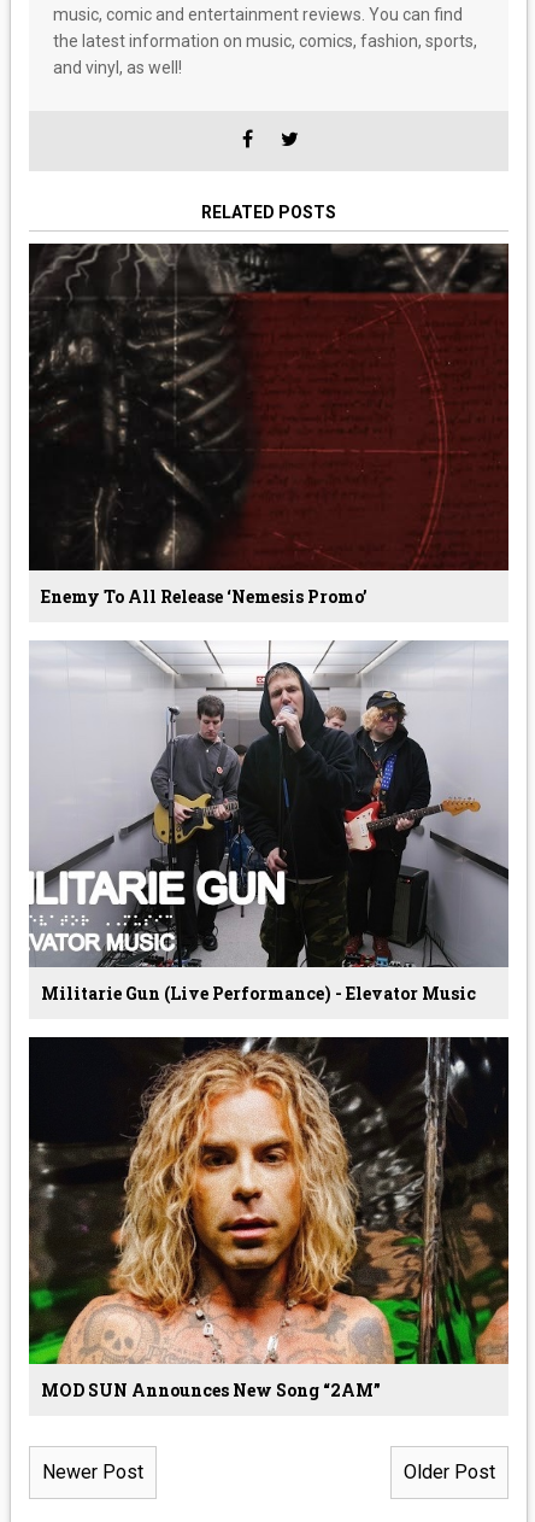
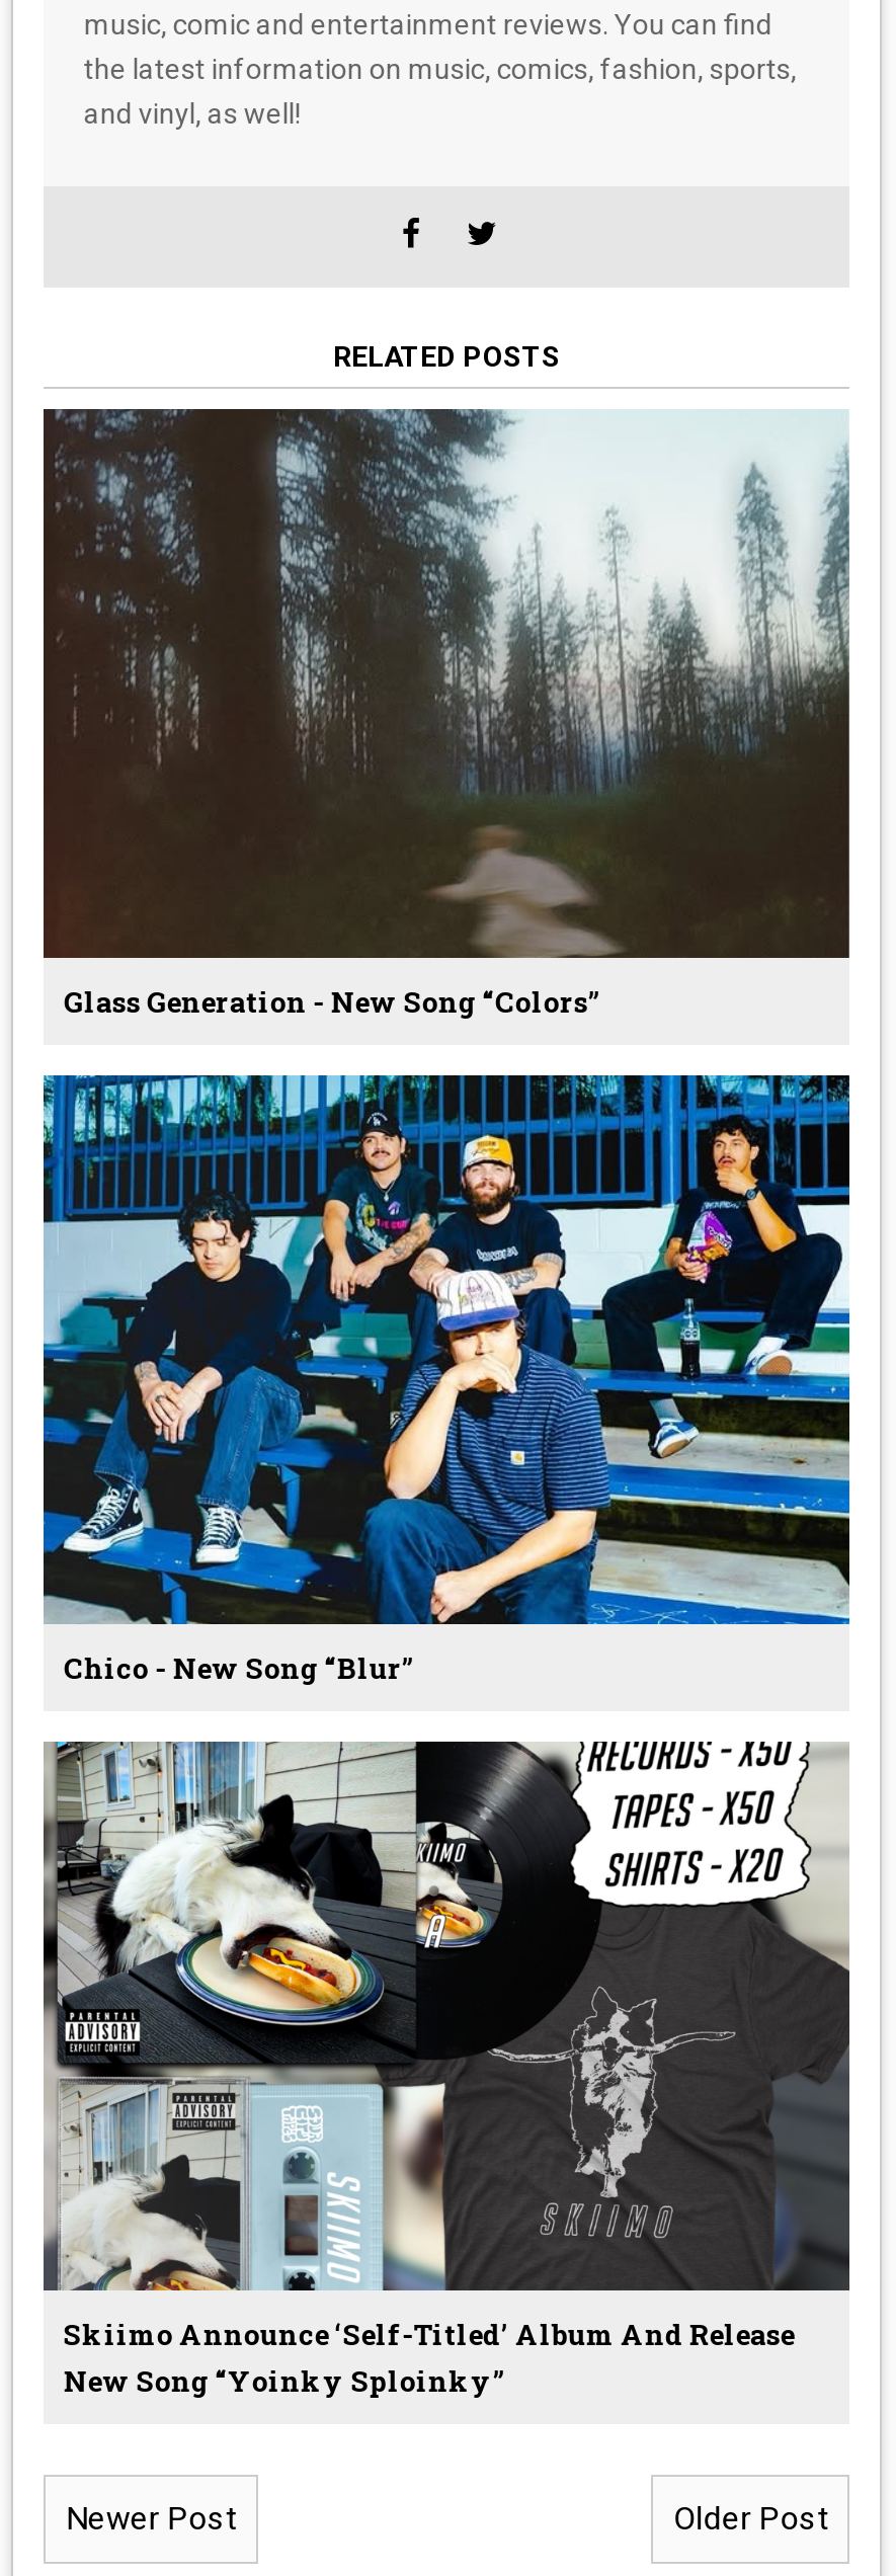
[29,242,510,608] [image] | Enemy To All Release ‘Nemesis Promo’ -> [44,409,851,1021] [image] | Glass Generation - New Song “Colors”
[29,640,508,1004] [image] | Militarie Gun (Live Performance) - Elevator Music -> [42,1073,851,1687] [image] | Chico - New Song “Blur”
[29,1036,510,1401] [image] | MOD SUN Announces New Song “2AM” -> [42,1744,851,2399] [image] | Skiimo Announce ‘Self-Titled’ Album And Release | New Song “Yoinky Sploinky”

